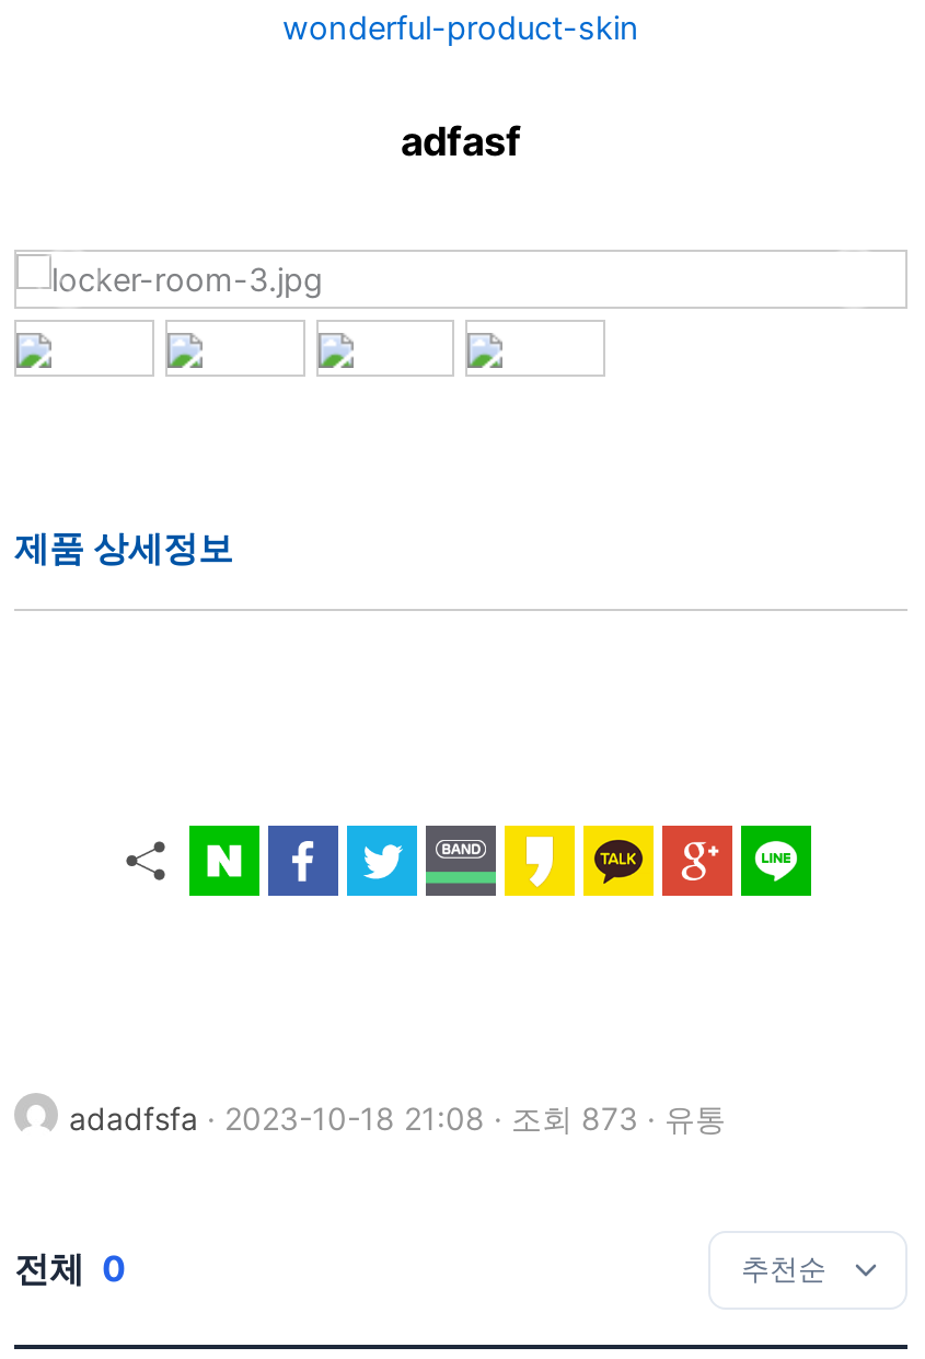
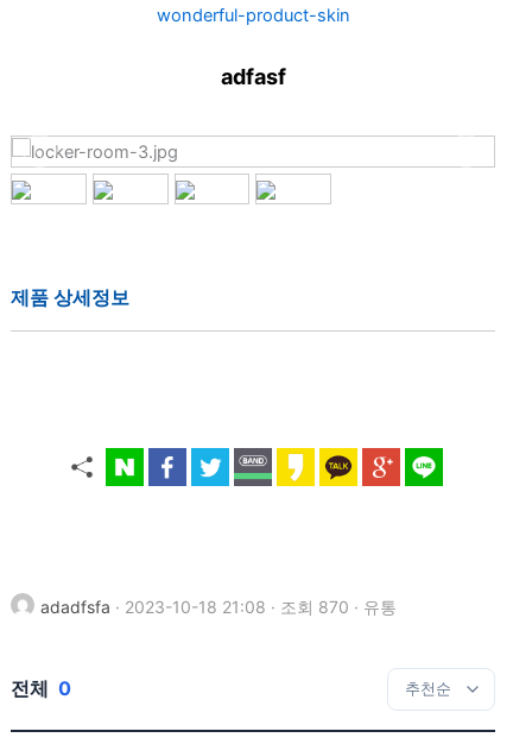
[69,1099,726,1136] adadfsfa · 2023-10-18 21:08 · 조회 873 · 유통 -> [40,596,397,616] adadfsfa · 2023-10-18 21:08 · 조회 870 · 유통

